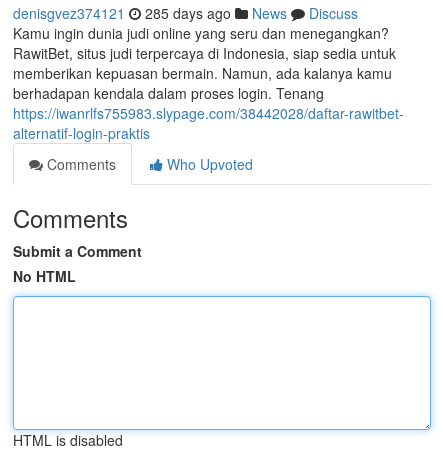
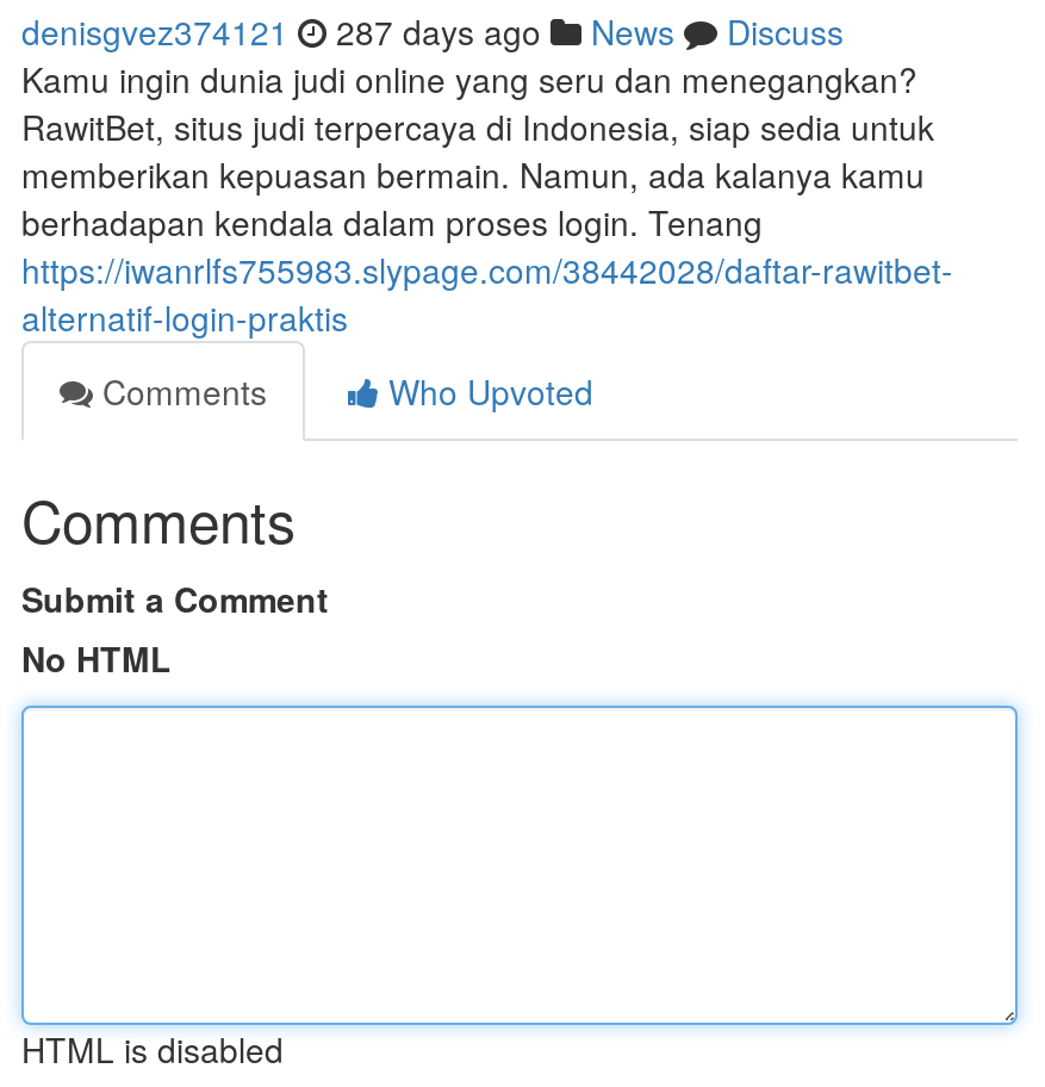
[13,3,358,23] denisgvez374121 285 days ago News Discuss -> [21,7,844,55] denisgvez374121 287 days ago News Discuss

